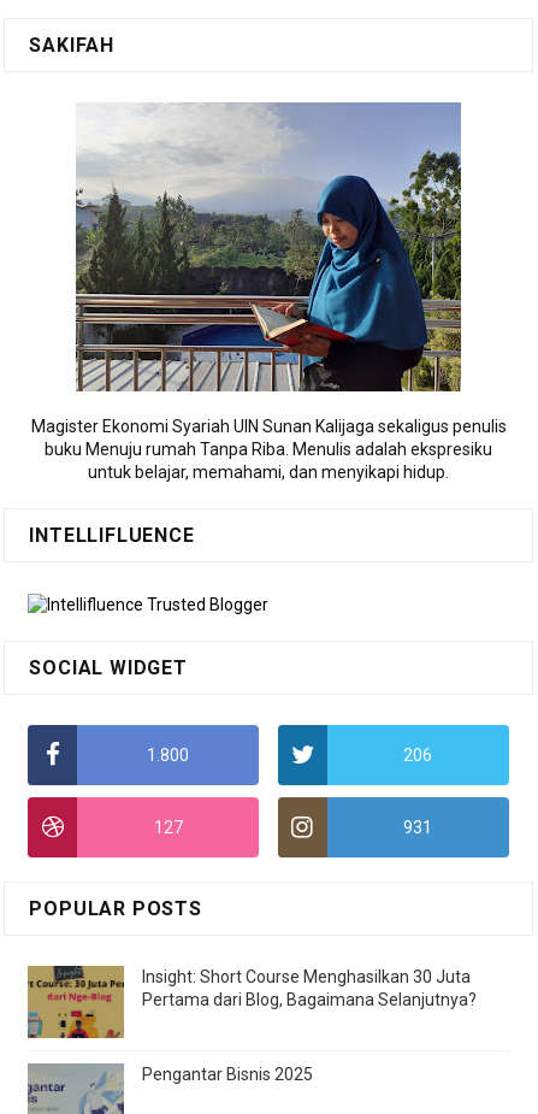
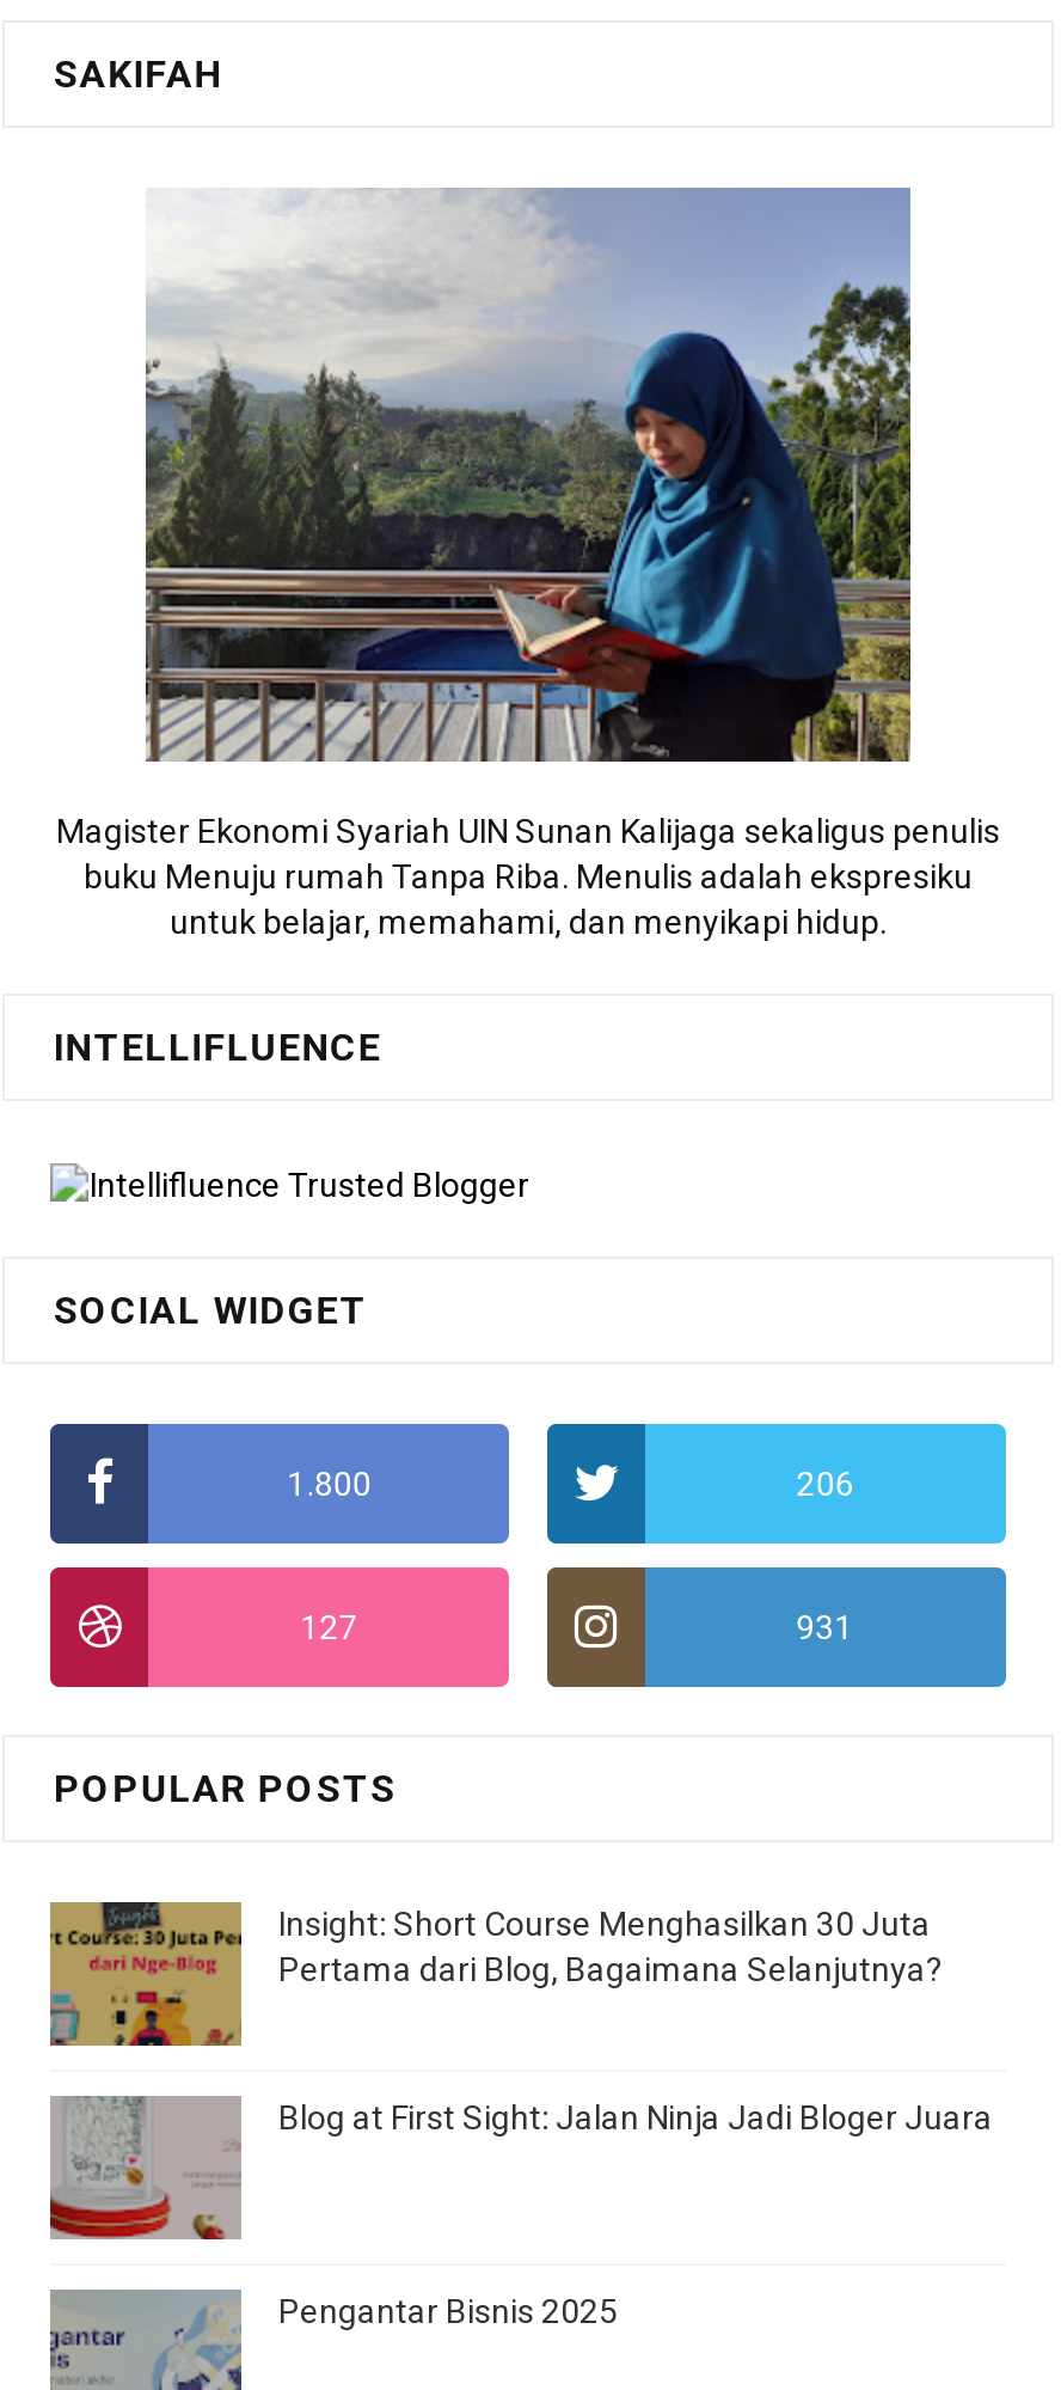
none -> [50,2098,993,2239] [image] | Blog at First Sight: Jalan Ninja Jadi Bloger Juara

